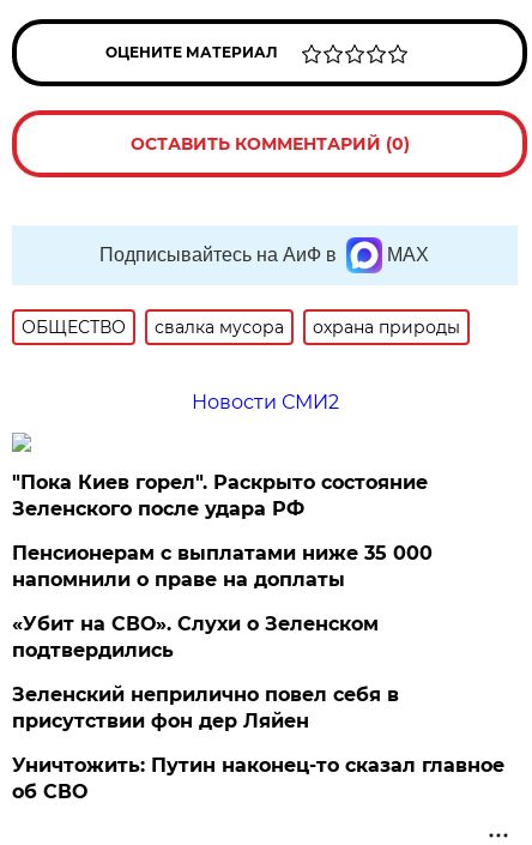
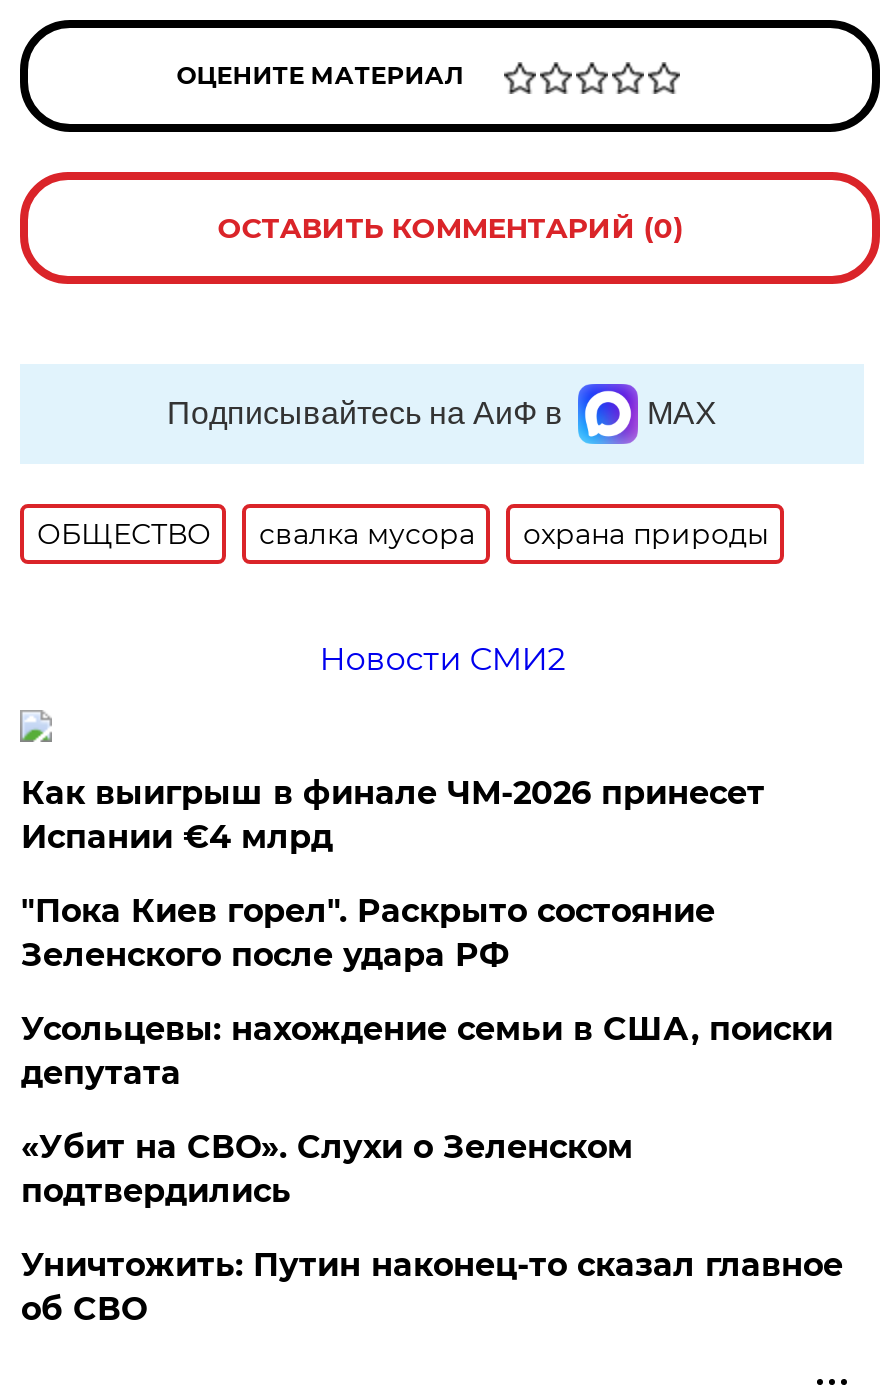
none -> [21,774,765,856] Как выигрыш в финале ЧМ-2026 принесет | Испании €4 млрд
moved [12,471,428,520] -> [21,892,715,974]: "Пока Киев горел". Раскрыто состояние | Зеленского после удара РФ
[12,542,433,591] Пенсионерам с выплатами ниже 35 000 | напомнили о праве на доплаты -> [21,1010,833,1092] Усольцевы: нахождение семьи в США, поиски | депутата
moved [12,612,379,661] -> [21,1128,633,1210]: «Убит на СВО». Слухи о Зеленском | подтвердились
[12,683,399,732] Зеленский неприлично повел cебя в | присутствии фон дер Ляйен -> none

